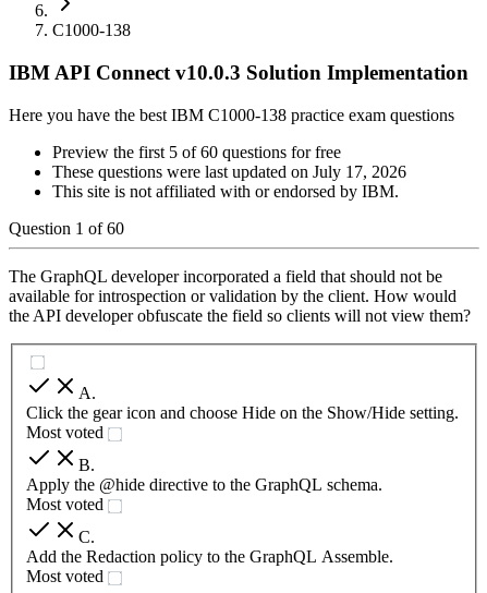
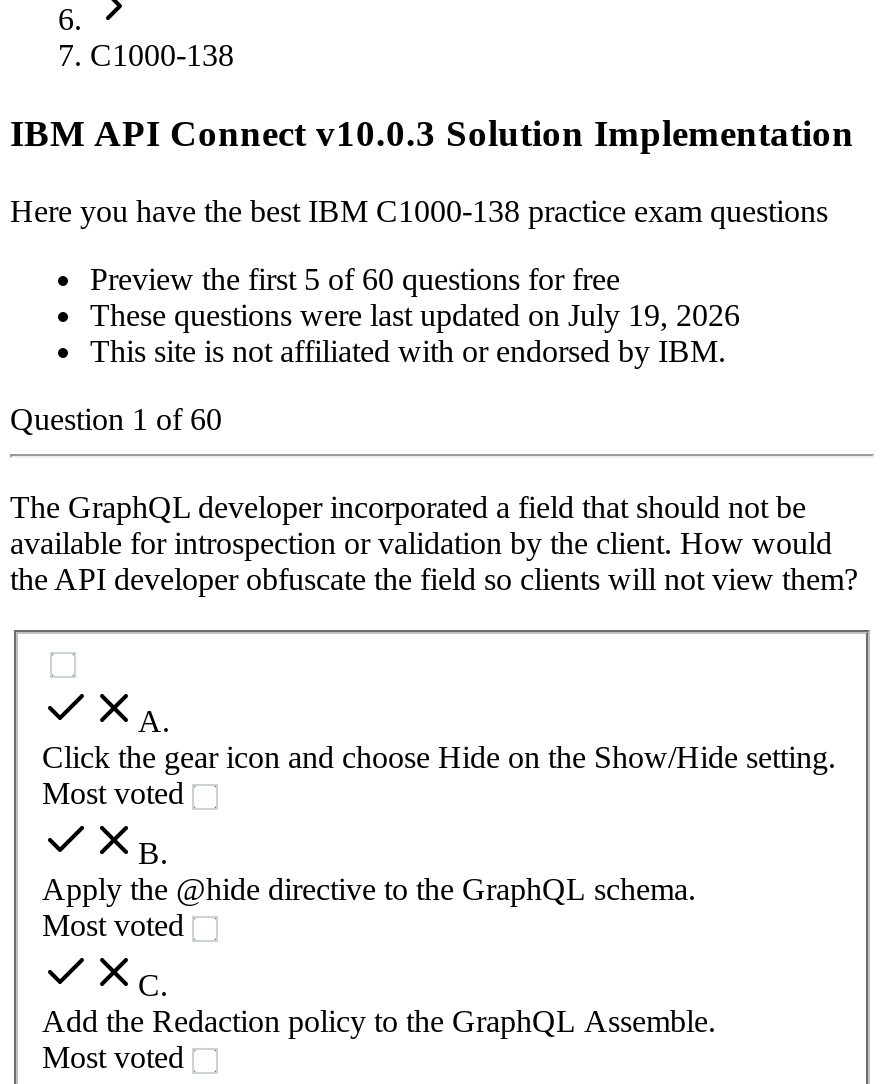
[52,162,406,181] These questions were last updated on July 17, 2026 -> [90,297,740,331] These questions were last updated on July 19, 2026

